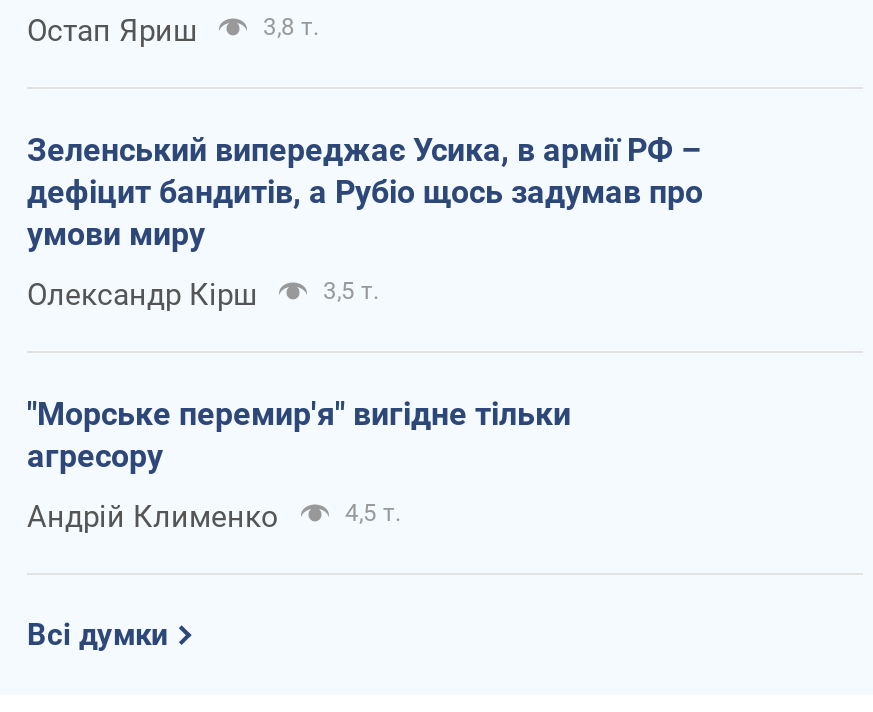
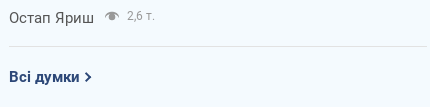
[27,12,703,534] 3,8 т. | Зеленський випереджає Усика, в армії РФ – | дефіцит бандитів, а Рубіо щось задумав про | умови миру | Олександр Кірш | 3,5 т. | "Морське перемир'я" вигідне тільки | агресору | Андрій Клименко | 4,5 т. -> [127,9,155,23] 2,6 т.

